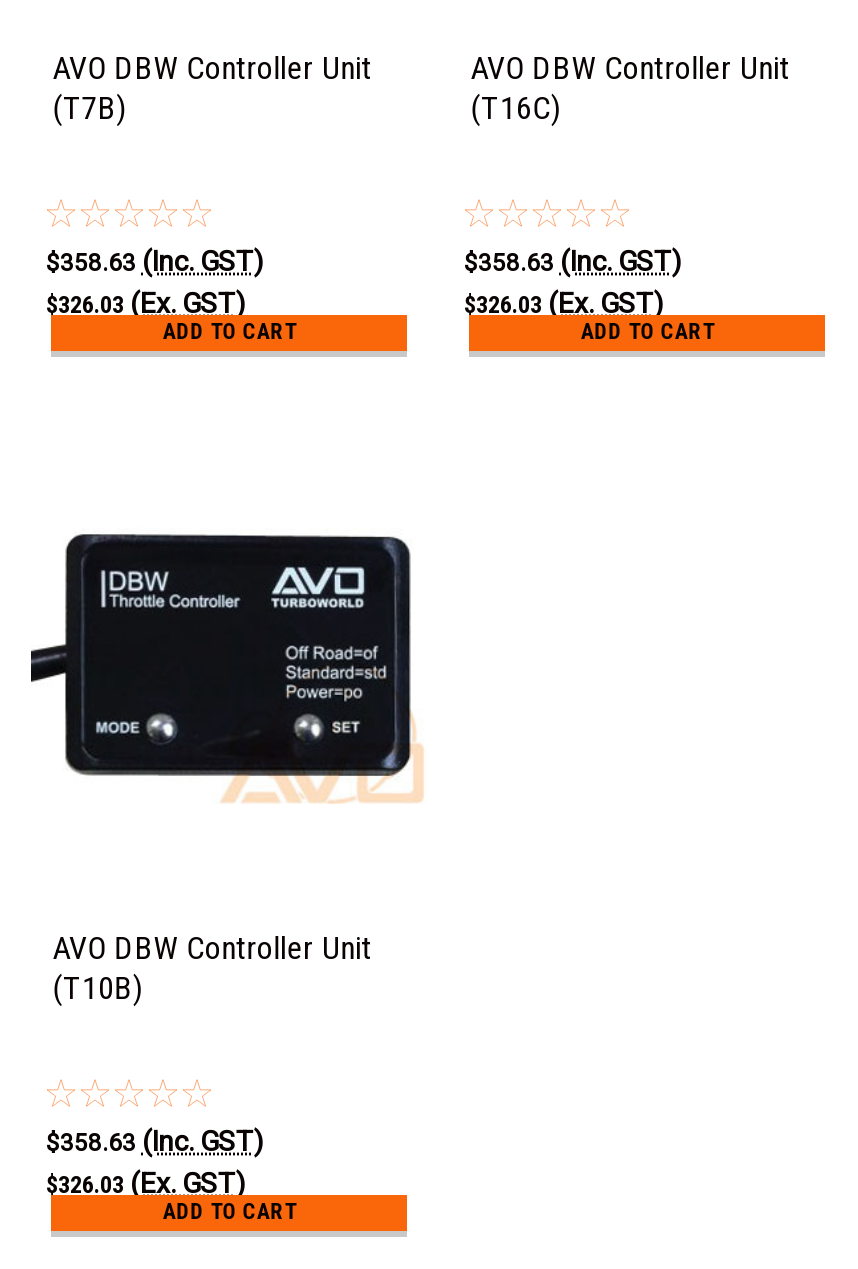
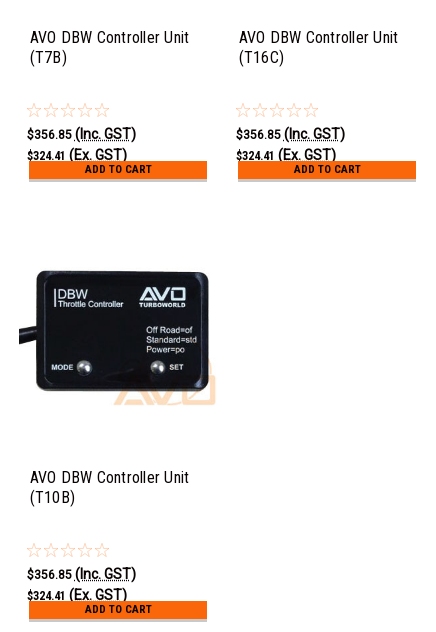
[46,245,264,277] $358.63 (Inc. GST) -> [26,126,135,142] $356.85 (Inc. GST)
[464,245,682,277] $358.63 (Inc. GST) -> [235,126,344,142] $356.85 (Inc. GST)
[46,287,246,319] $326.03 (Ex. GST) -> [26,147,126,163] $324.41 (Ex. GST)
[464,287,664,319] $326.03 (Ex. GST) -> [235,147,335,163] $324.41 (Ex. GST)
[46,1125,264,1157] $358.63 (Inc. GST) -> [26,566,135,582] $356.85 (Inc. GST)
[46,1167,246,1199] $326.03 (Ex. GST) -> [26,587,126,603] $324.41 (Ex. GST)

